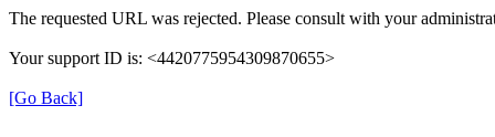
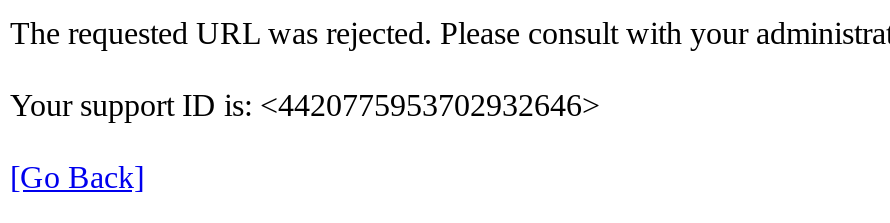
[9,49,335,67] Your support ID is: <4420775954309870655> -> [10,88,600,122] Your support ID is: <4420775953702932646>

